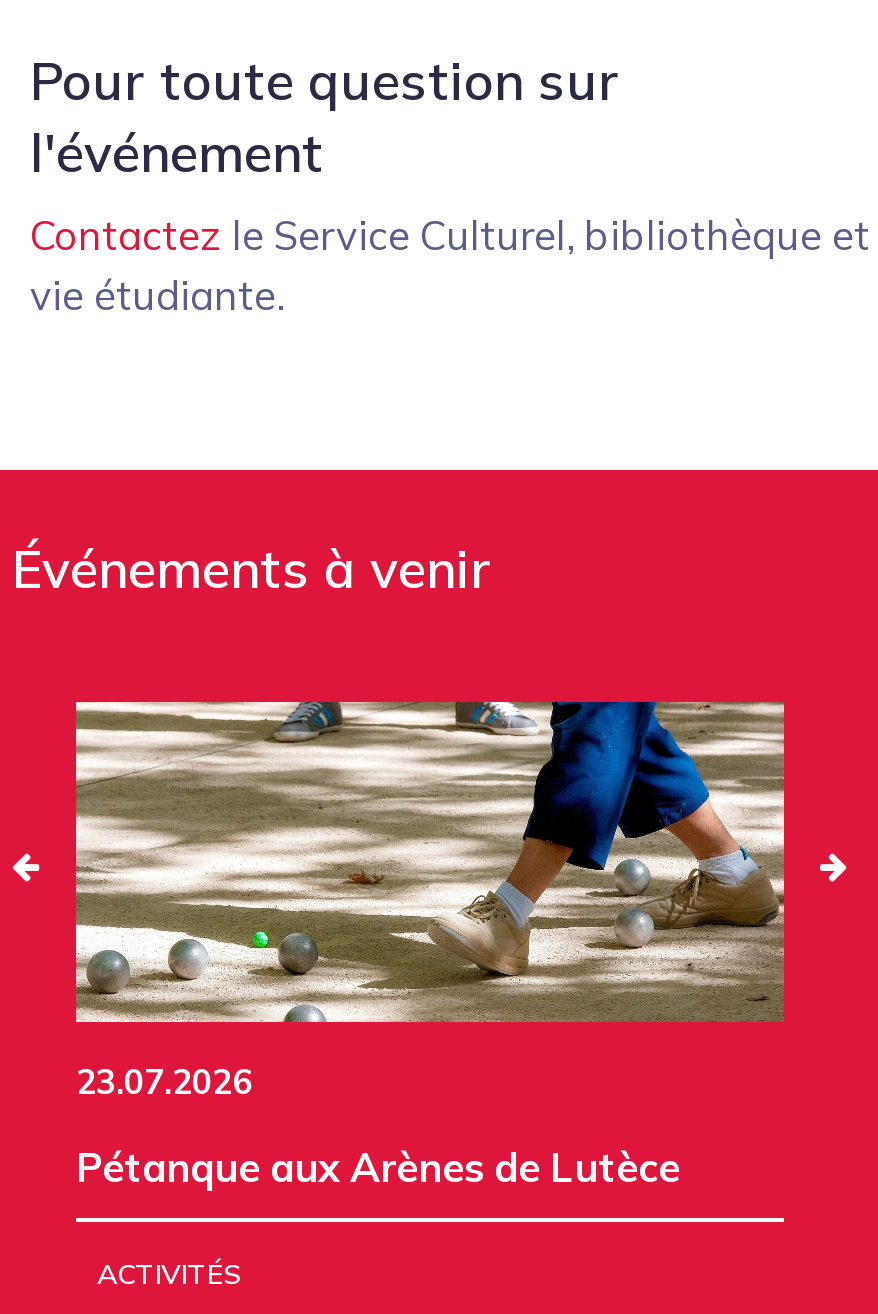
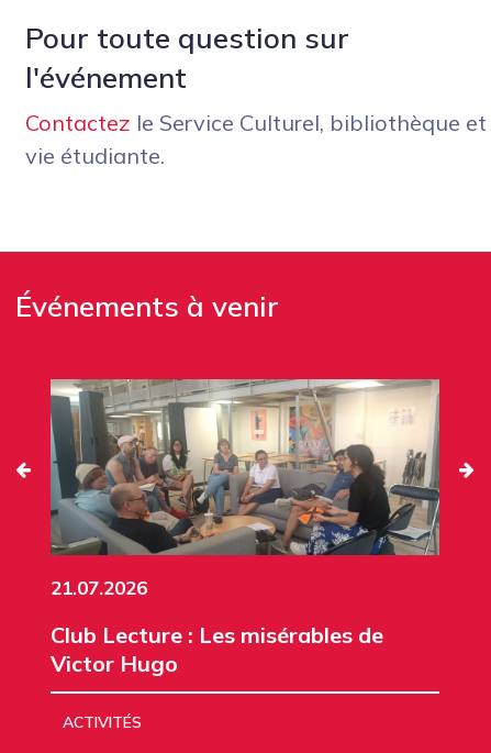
[74,700,786,1101] [image] | 23.07.2026 -> [49,378,440,599] [image] | 21.07.2026
[76,1141,680,1191] Pétanque aux Arènes de Lutèce -> [51,621,383,677] Club Lecture : Les misérables de | Victor Hugo

